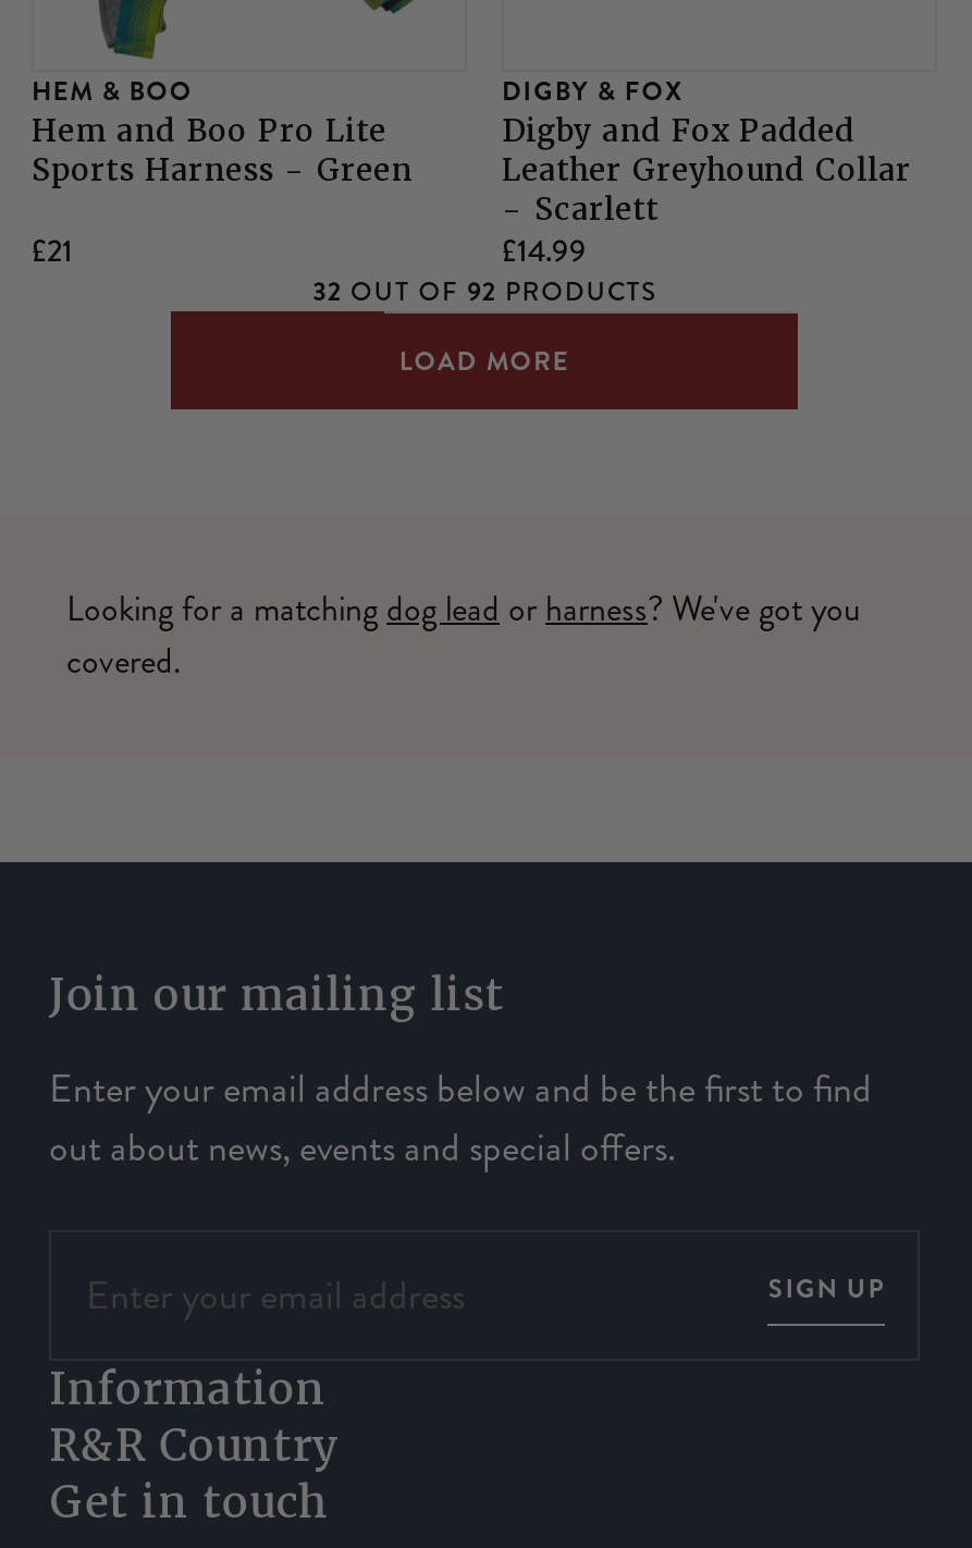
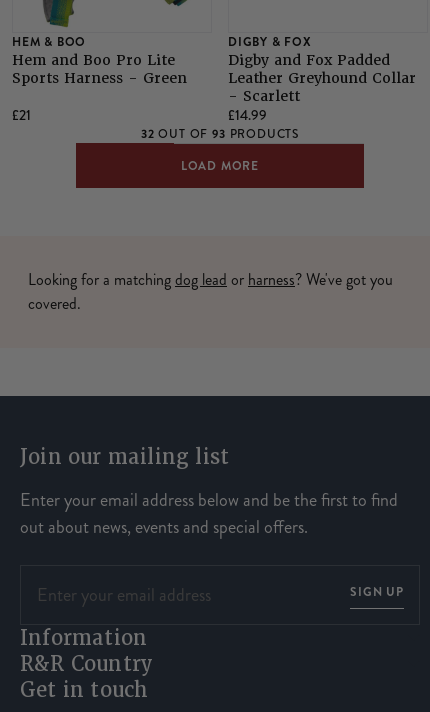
[313,273,656,312] 32 OUT OF 92 PRODUCTS -> [141,125,299,143] 32 OUT OF 93 PRODUCTS

